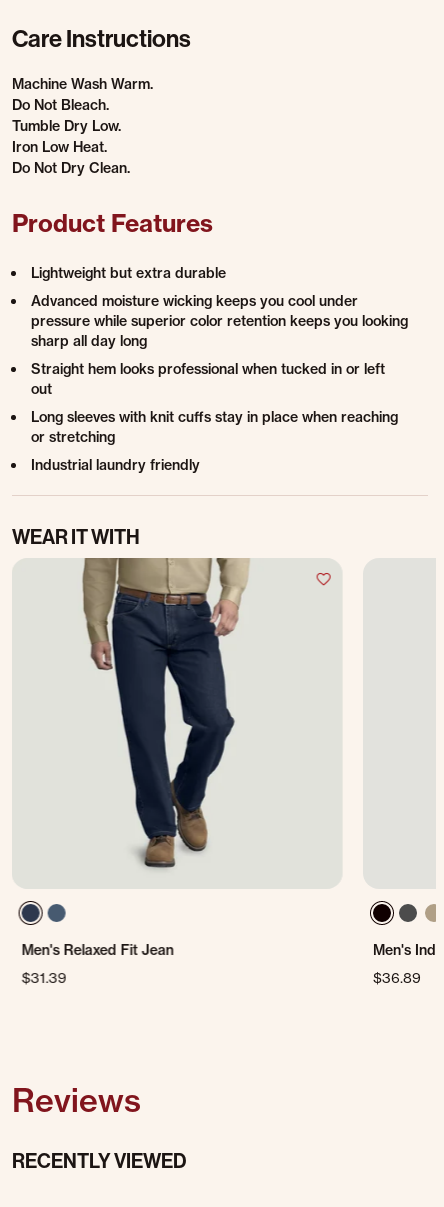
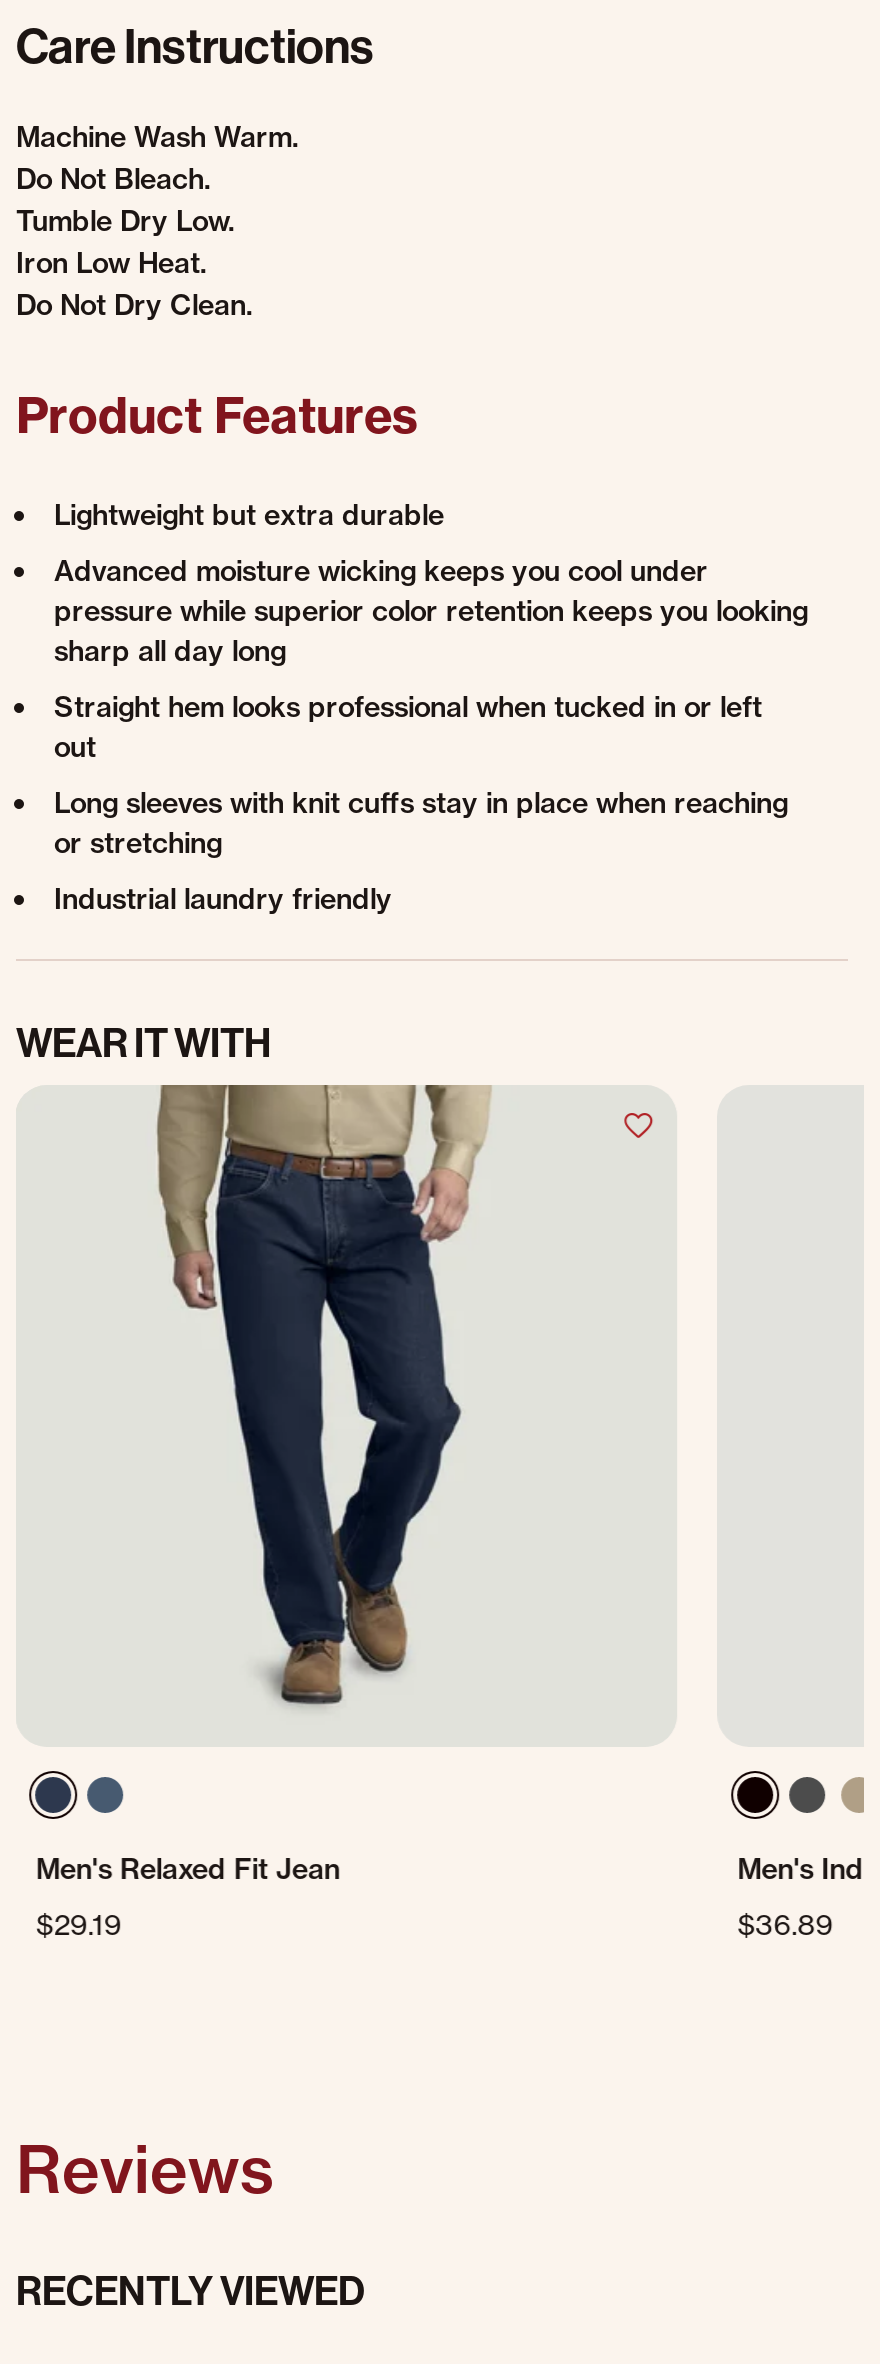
[22,969,67,987] $31.39 -> [36,1906,122,1942] $29.19

